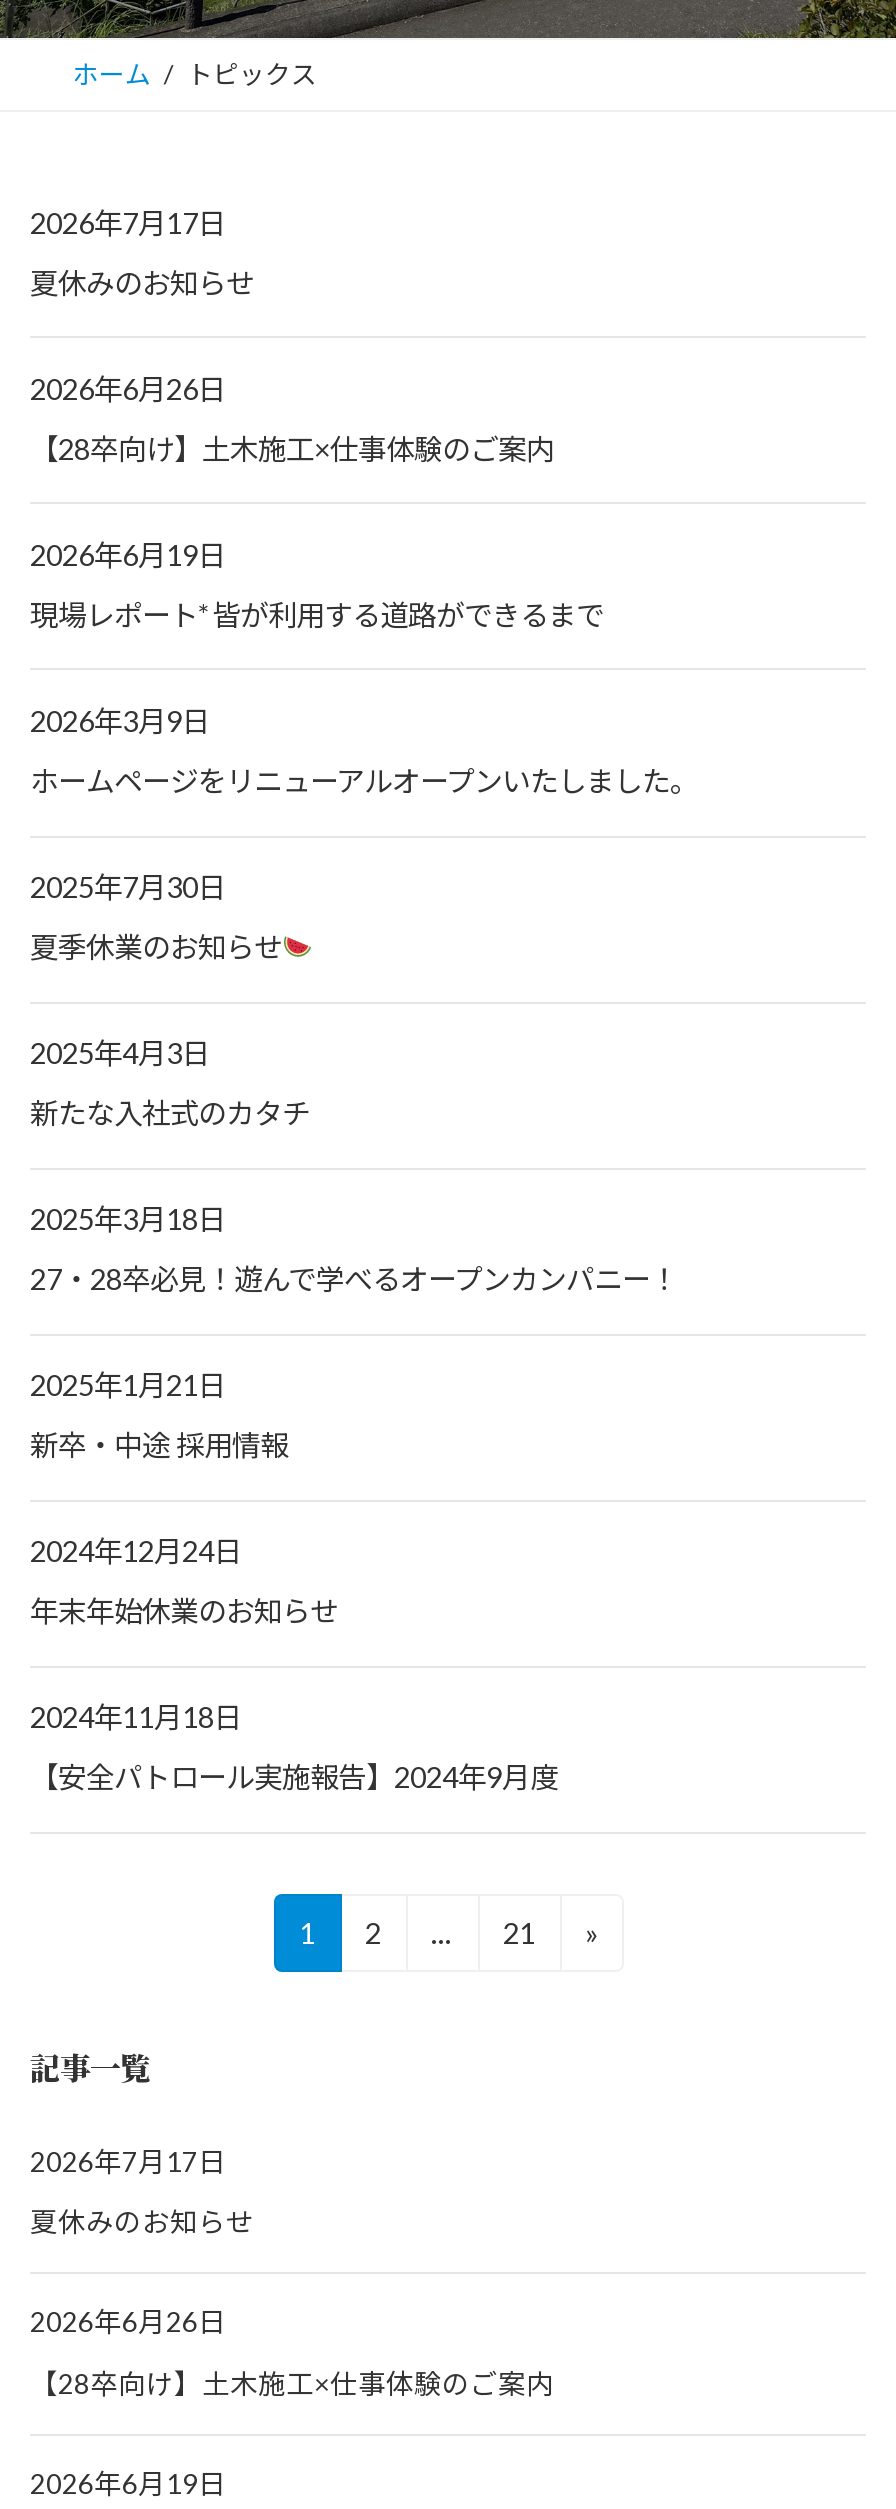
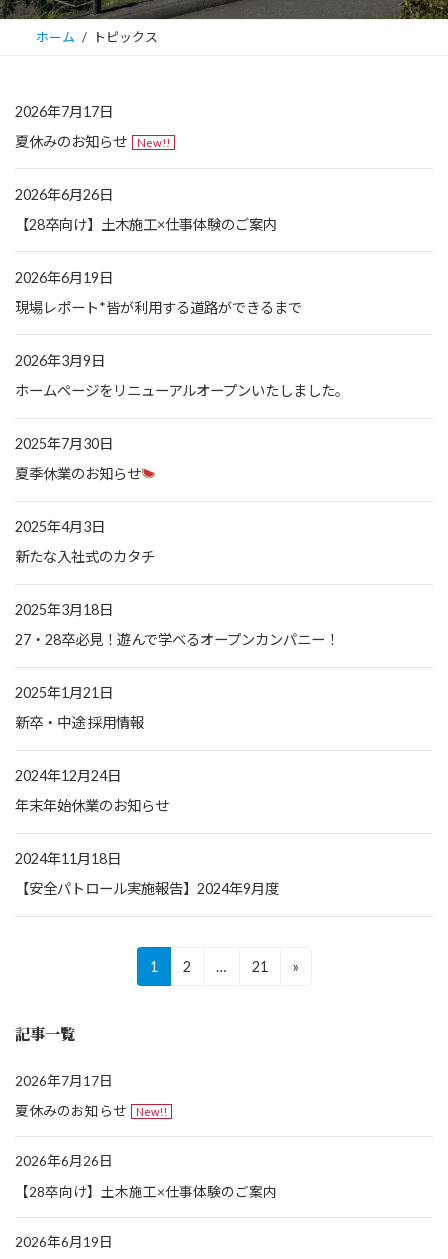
none -> [137,136,170,149] New!!
none -> [136,1105,167,1118] New!!

